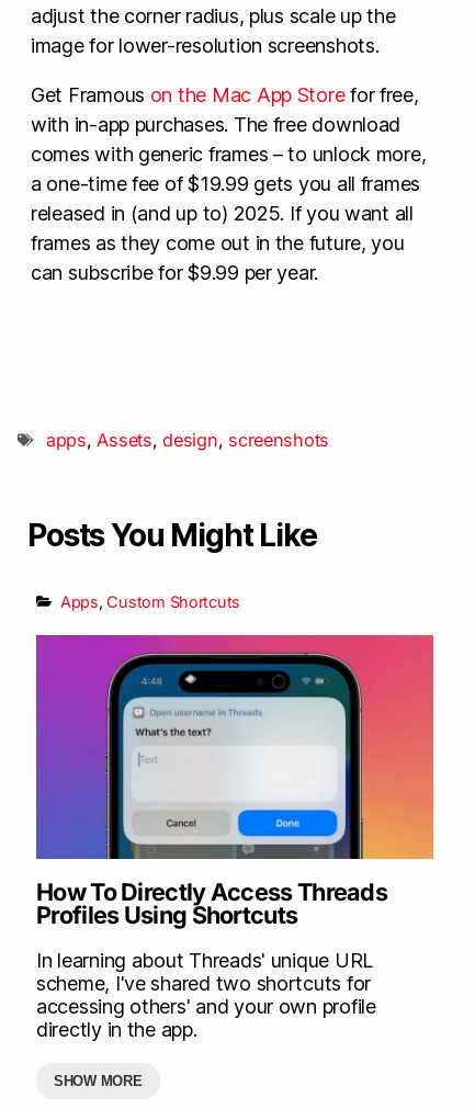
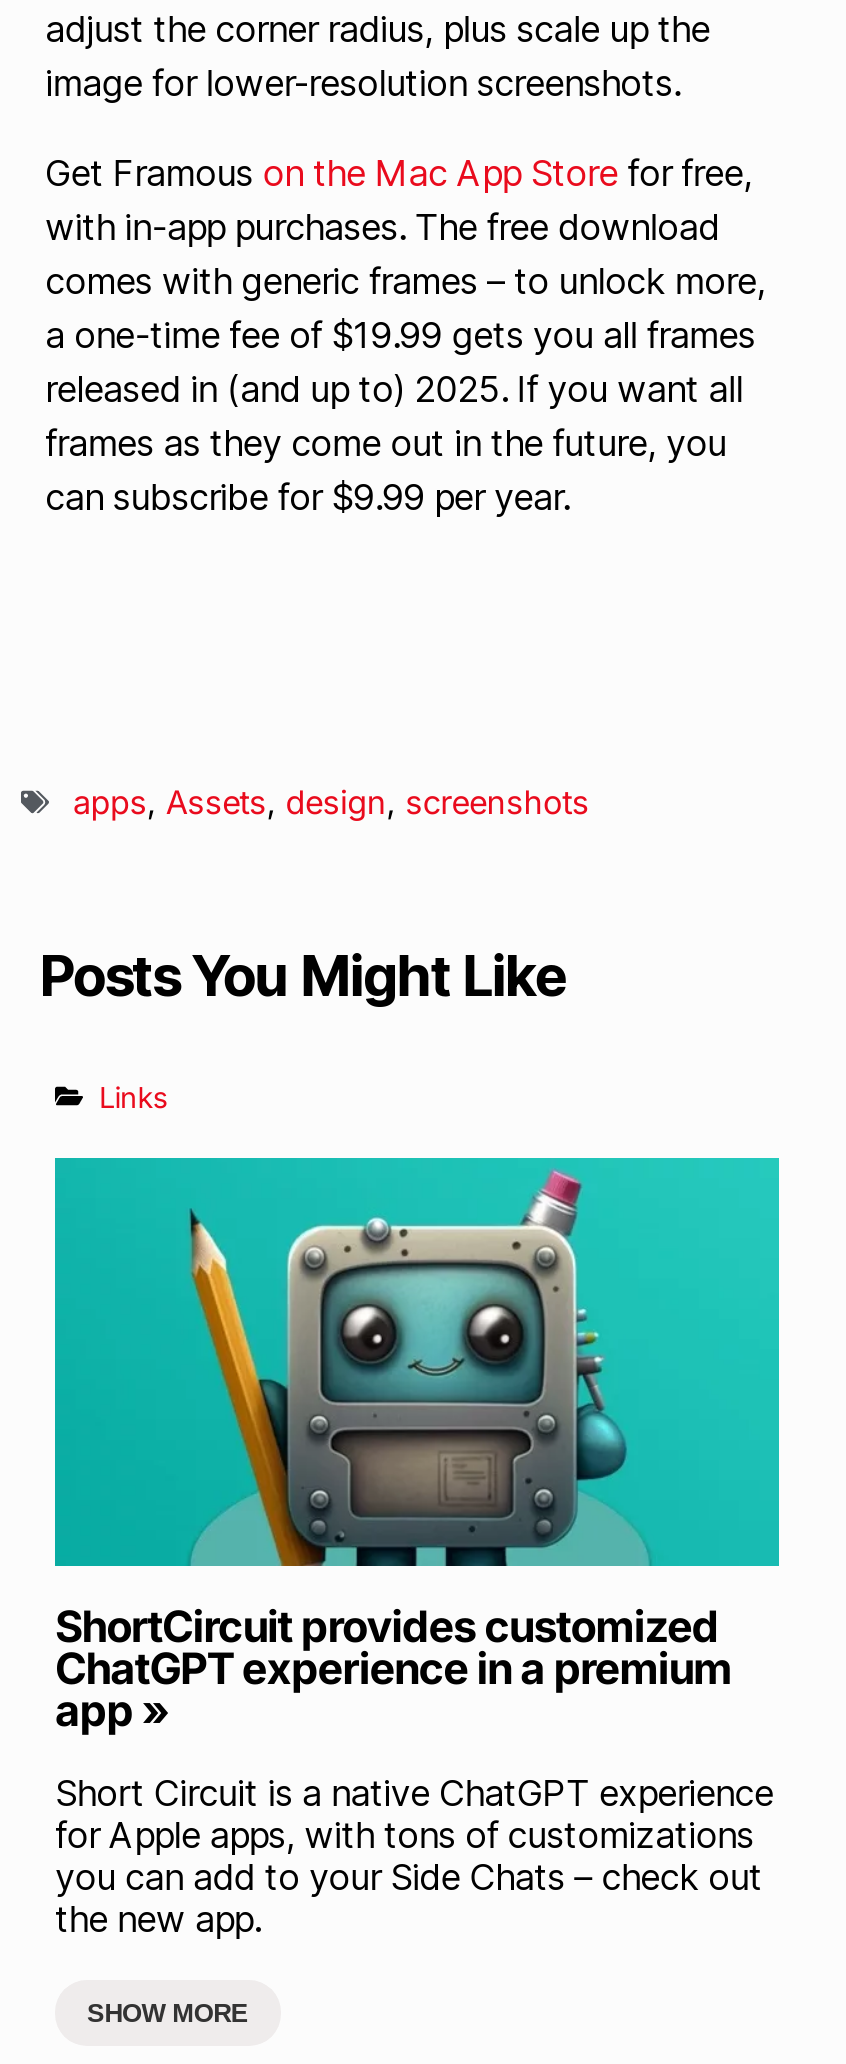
[60,592,240,611] Apps, Custom Shortcuts -> [99,1080,168,1114] Links
[35,634,434,929] [image] | How To Directly Access Threads | Profiles Using Shortcuts -> [53,1156,781,1735] [image] | ShortCircuit provides customized | ChatGPT experience in a premium | app »
[36,949,376,1041] In learning about Threads' unique URL | scheme, I've shared two shortcuts for | accessing others' and your own profile | directly in the app. -> [55,1771,773,1939] Short Circuit is a native ChatGPT experience | for Apple apps, with tons of customizations | you can add to your Side Chats – check out | the new app.

